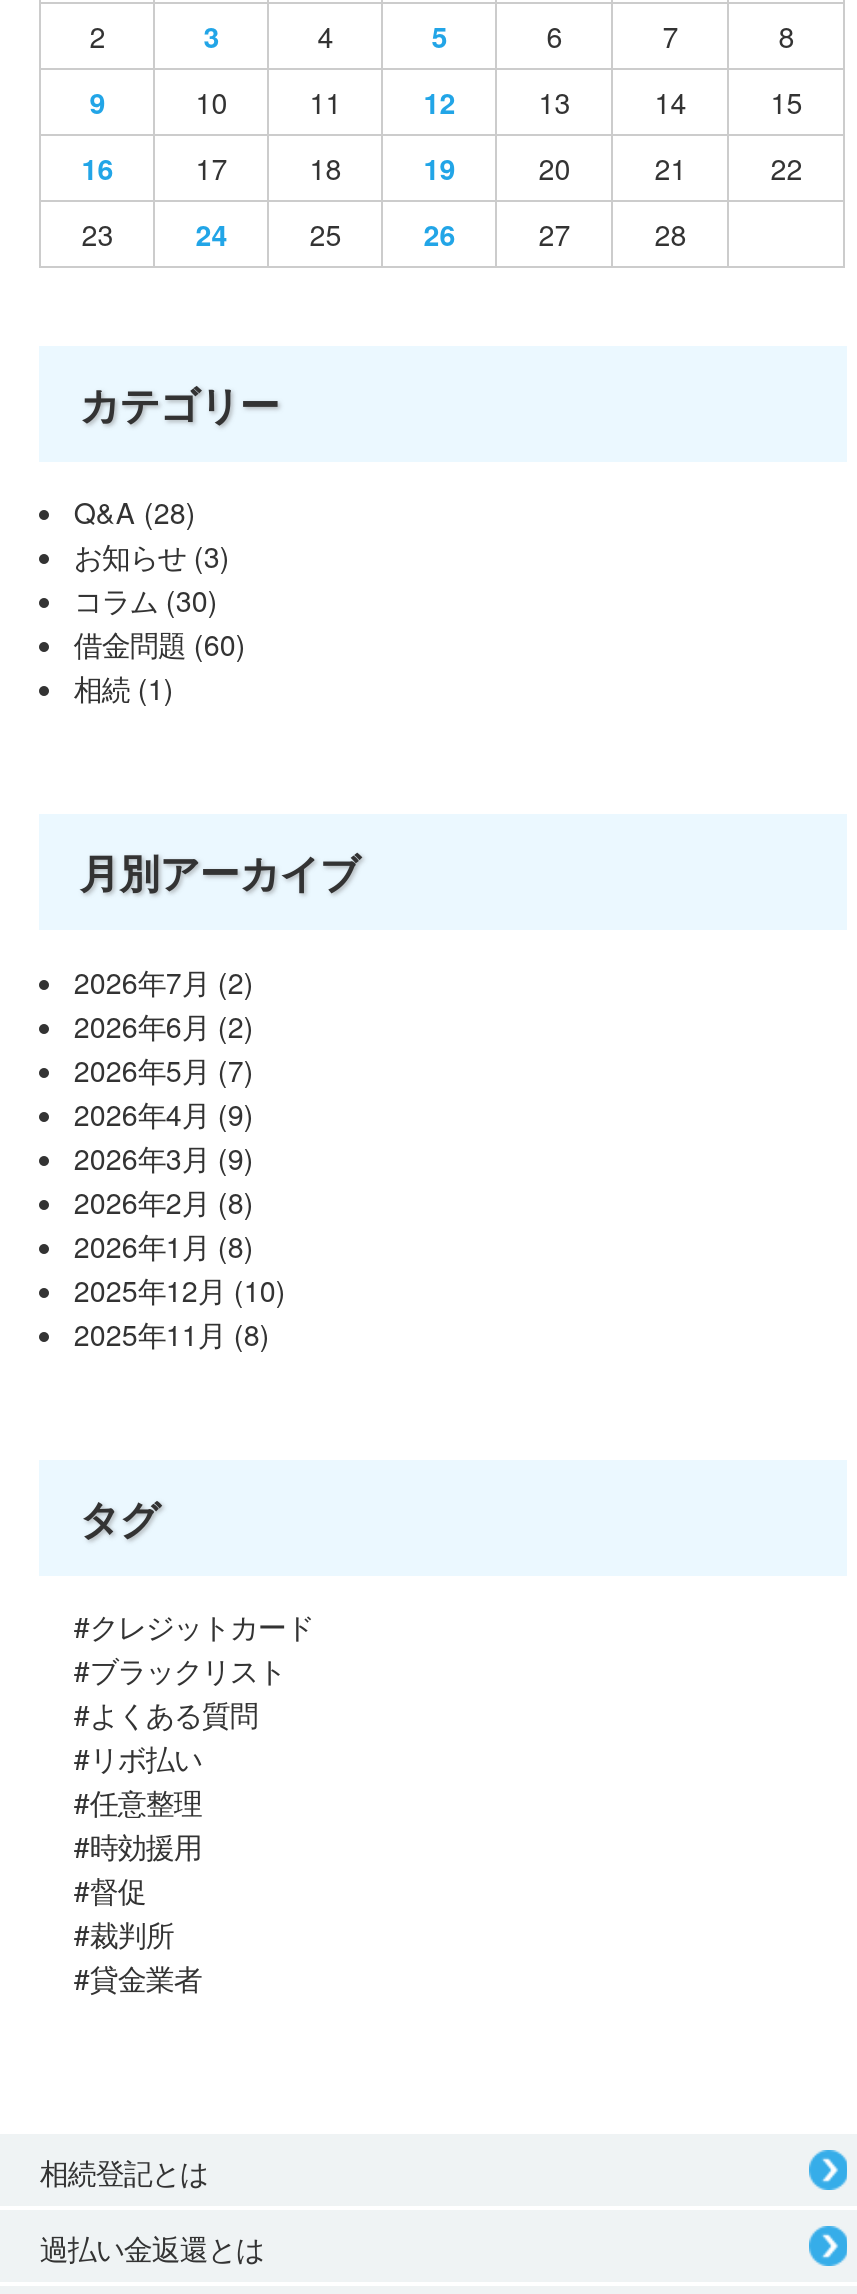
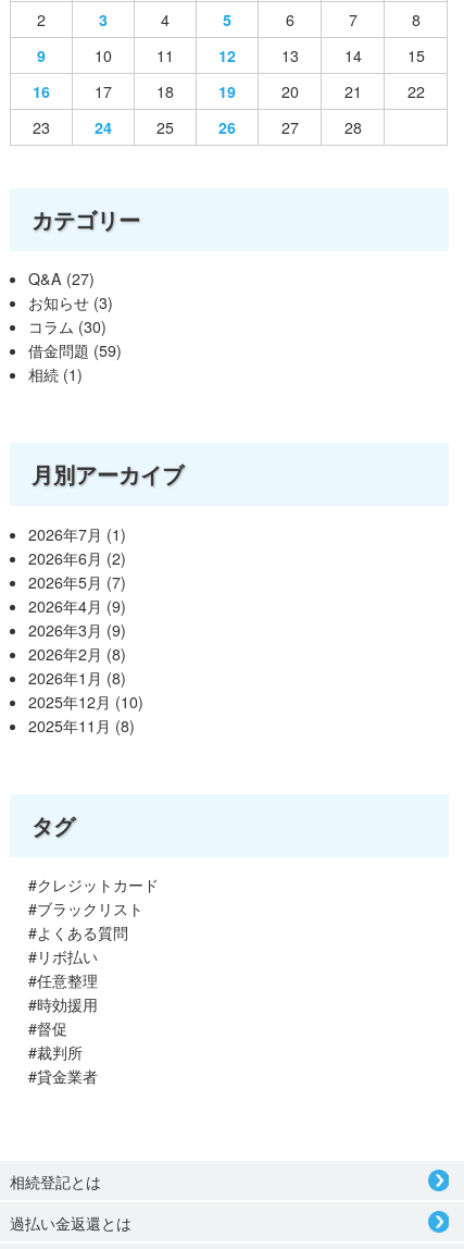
[74,492,196,532] Q&A (28) -> [29,267,95,289] Q&A (27)
[74,624,246,664] 借金問題(60) -> [29,339,122,361] 借金問題(59)
[74,961,254,1001] 2026年7月(2) -> [29,523,126,545] 2026年7月(1)

